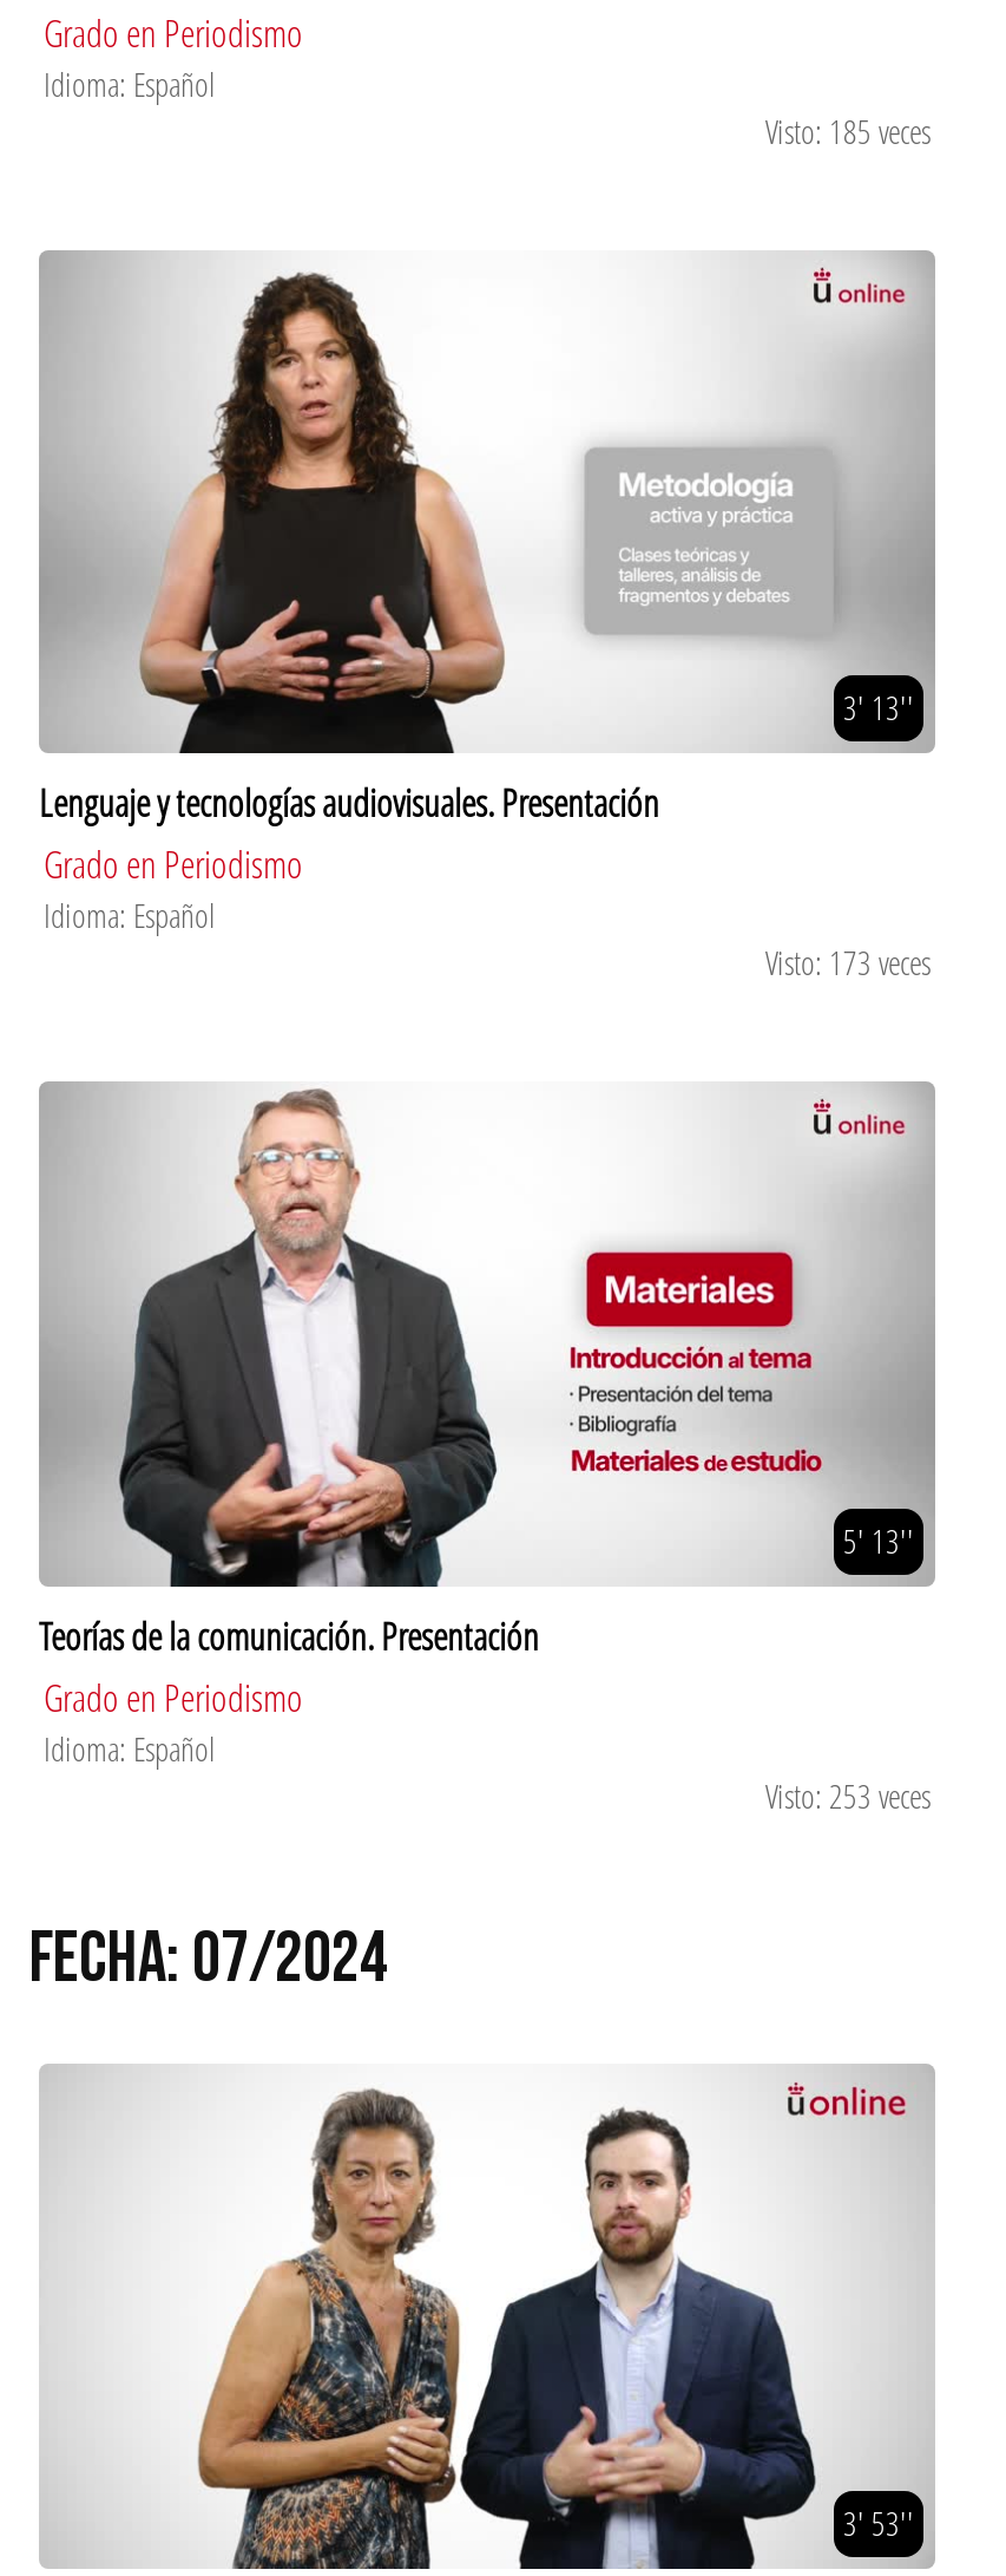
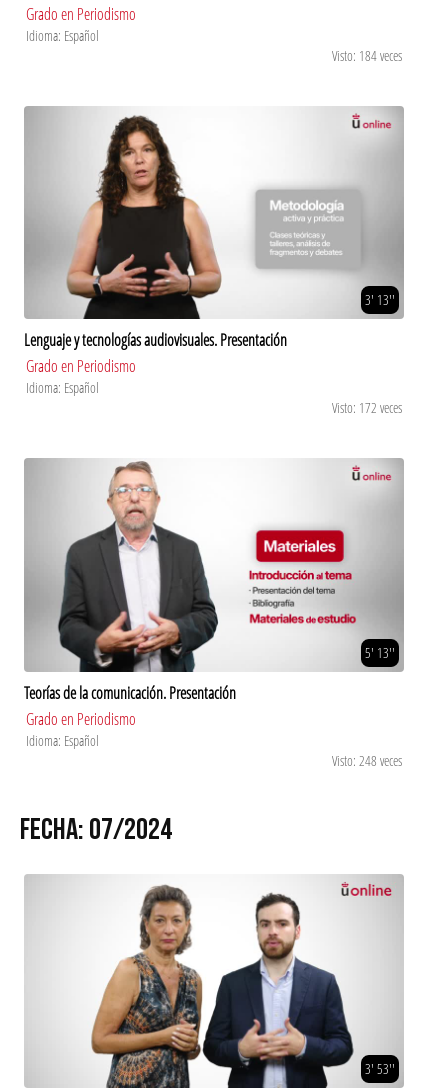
[765,107,931,152] Visto: 185 veces -> [332,45,402,64] Visto: 184 veces
[765,940,931,985] Visto: 173 veces -> [332,398,402,417] Visto: 172 veces
[765,1773,931,1818] Visto: 253 veces -> [332,751,402,770] Visto: 248 veces

